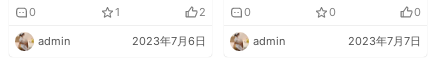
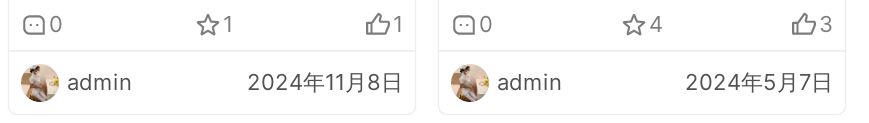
[199,5,206,19] 2 -> [393,9,403,37] 1
[329,5,336,19] 0 -> [649,9,663,37] 4
[414,5,421,19] 0 -> [819,9,833,37] 3
[132,34,206,48] 2023年7月6日 -> [247,68,403,96] 2024年11月8日
[348,34,421,48] 2023年7月7日 -> [685,68,833,96] 2024年5月7日

